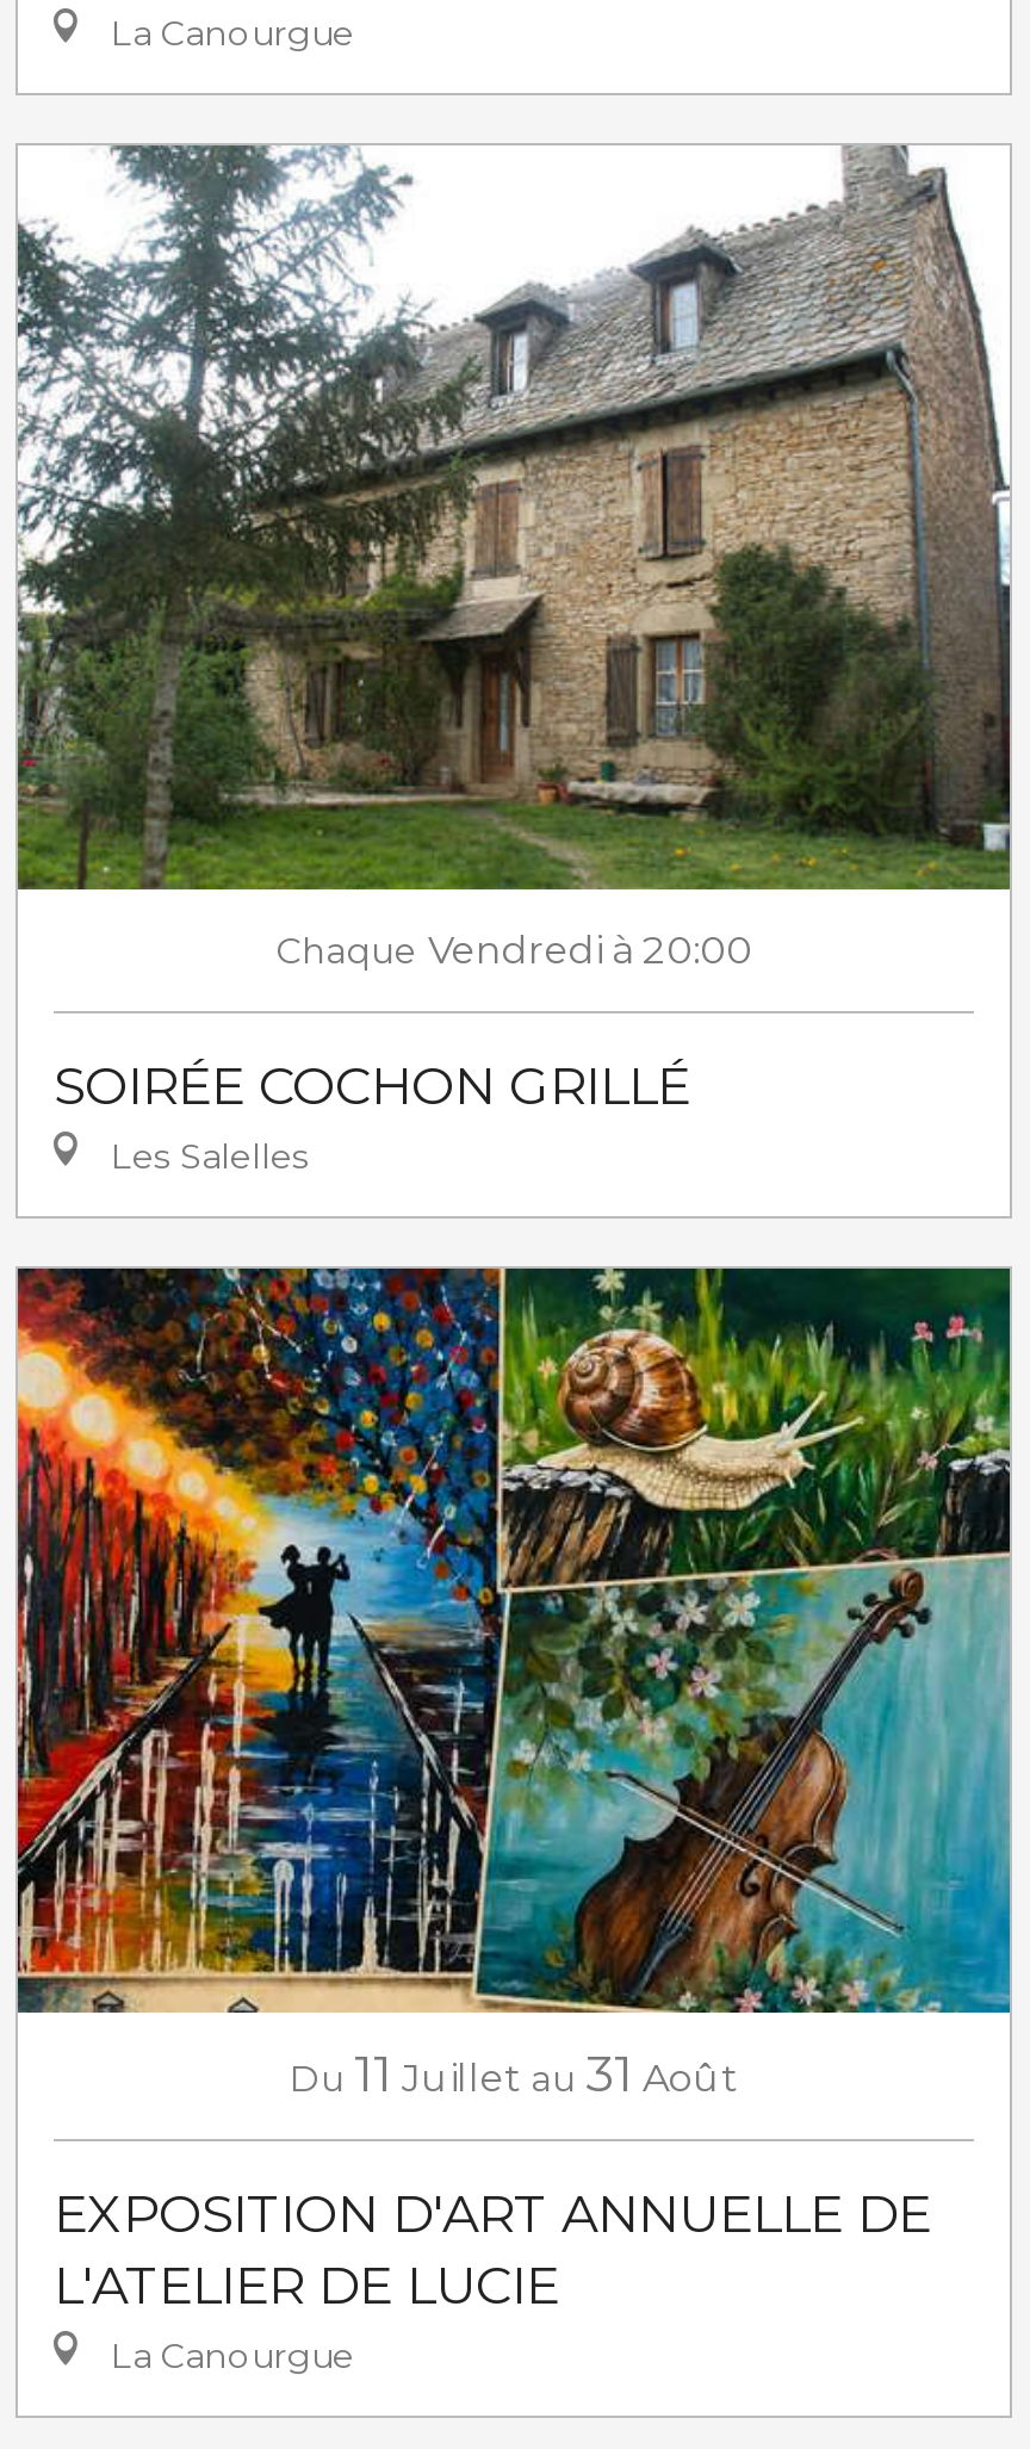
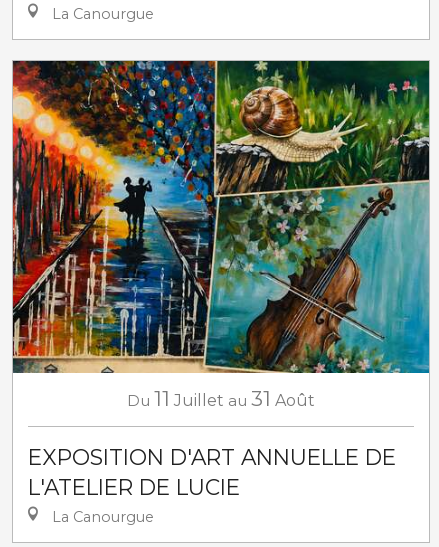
[15,143,1012,1177] [image] | Chaque Vendredi à 20:00 | SOIRÉE COCHON GRILLÉ | Les Salelles -> none

